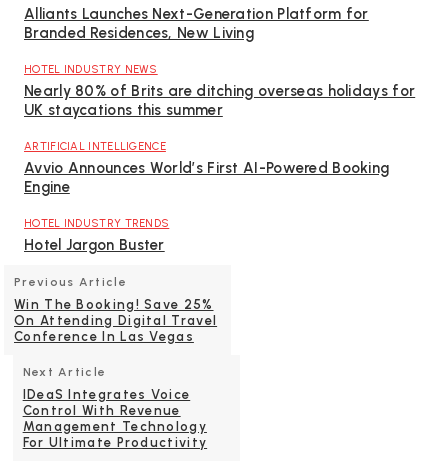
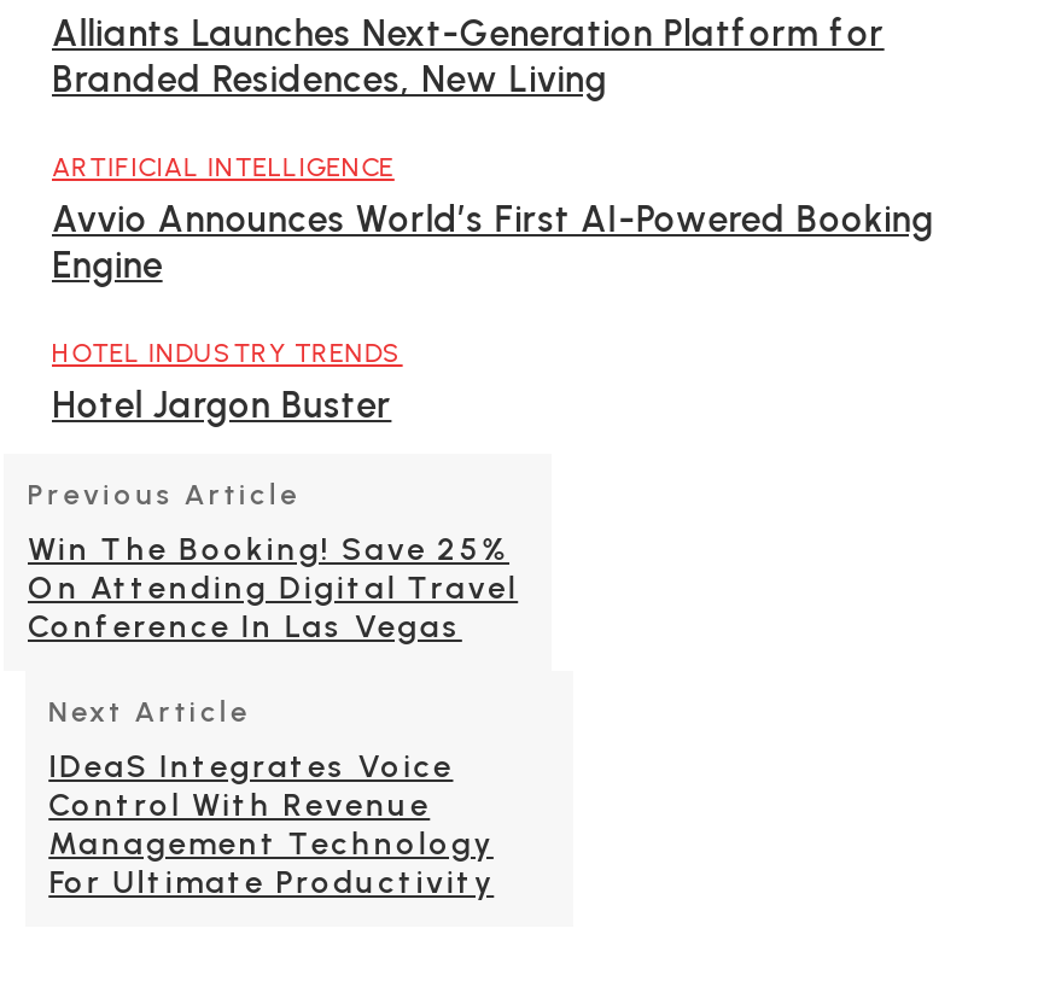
[24,63,415,119] HOTEL INDUSTRY NEWS | Nearly 80% of Brits are ditching overseas holidays for | UK staycations this summer -> none

